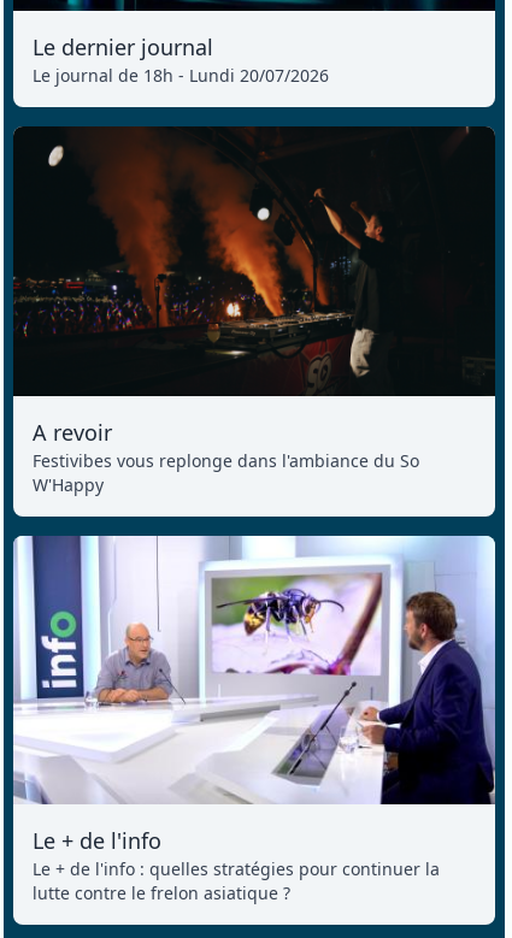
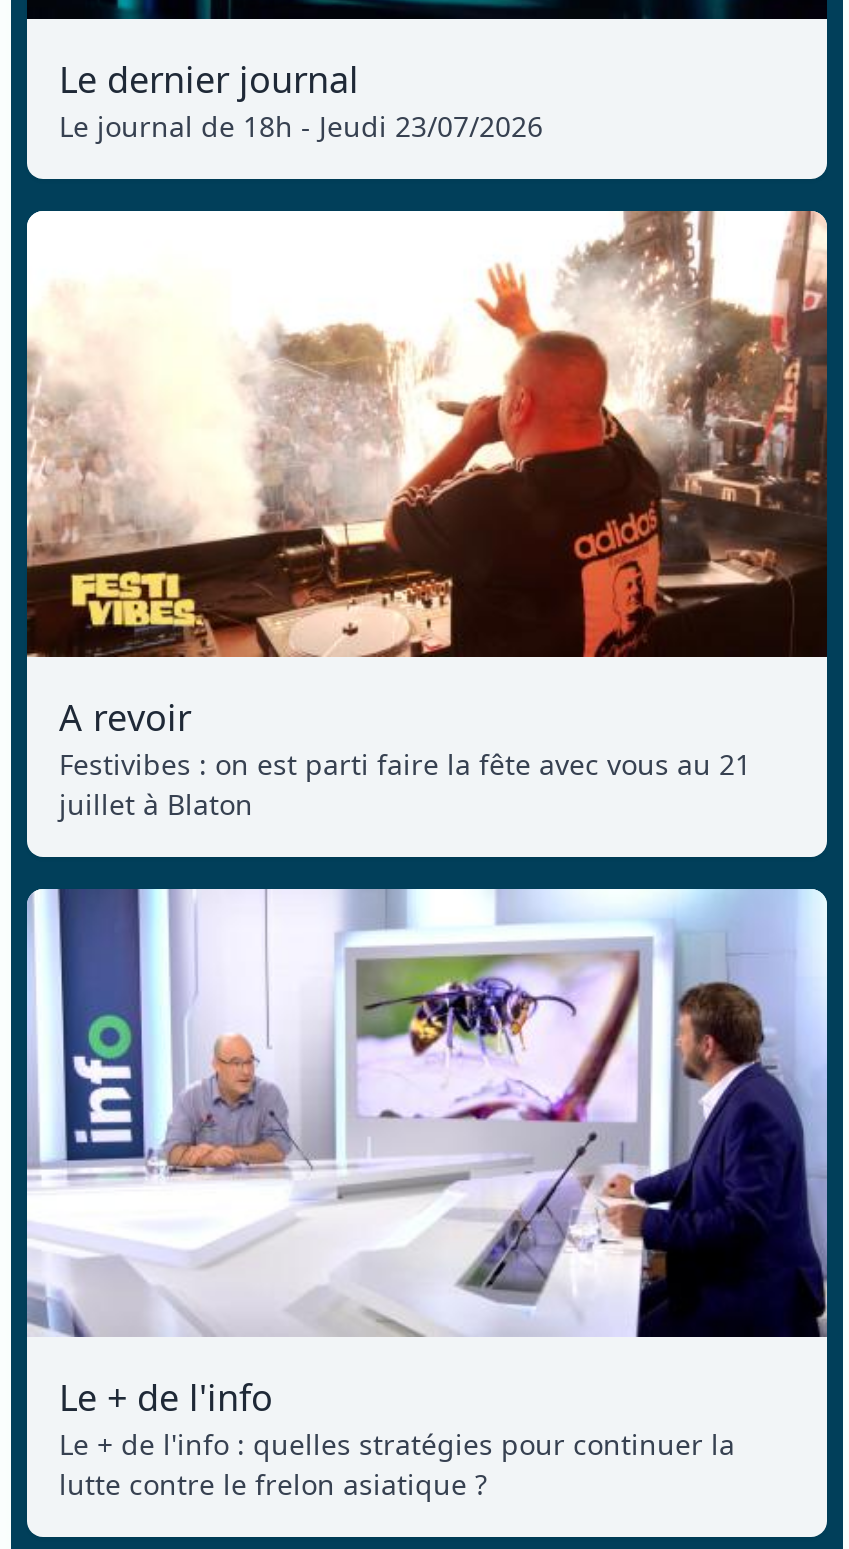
[33,64,329,87] Le journal de 18h - Lundi 20/07/2026 -> [59,106,543,144] Le journal de 18h - Jeudi 23/07/2026
[12,126,496,397] [image] -> [25,208,829,660] [image]
[33,449,419,496] Festivibes vous replonge dans l'ambiance du So | W'Happy -> [59,745,751,823] Festivibes : on est parti faire la fête avec vous au 21 | juillet à Blaton

